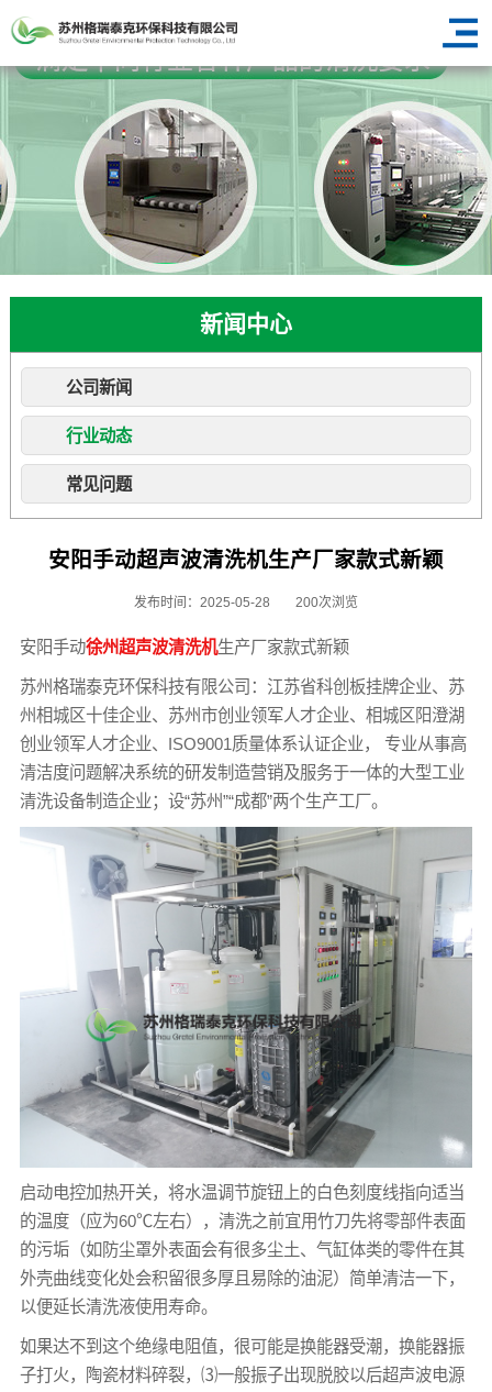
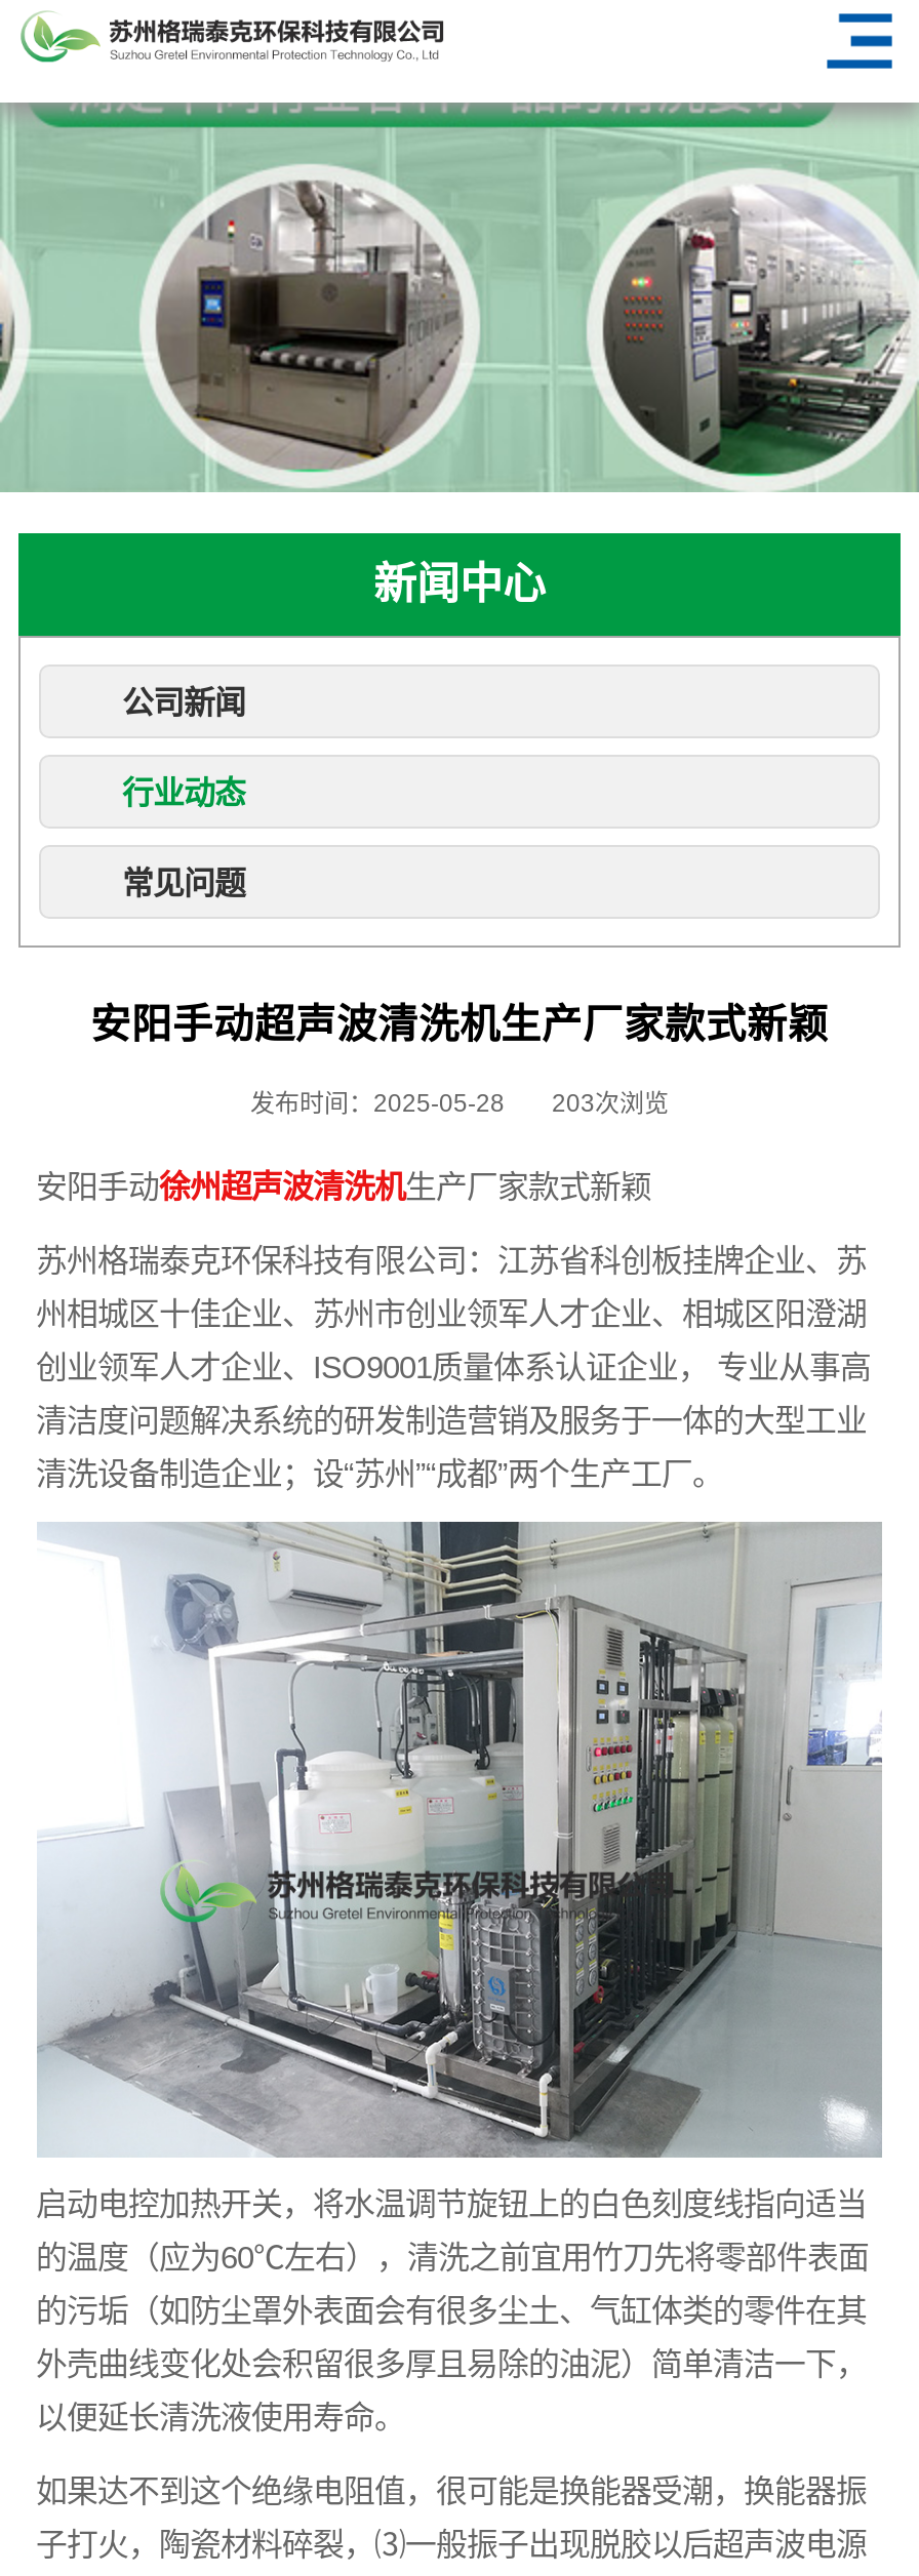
[134,595,358,610] 发布时间：2025-05-28 200次浏览 -> [250,1089,669,1117] 发布时间：2025-05-28 203次浏览

